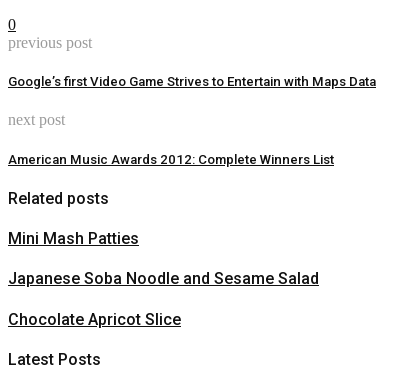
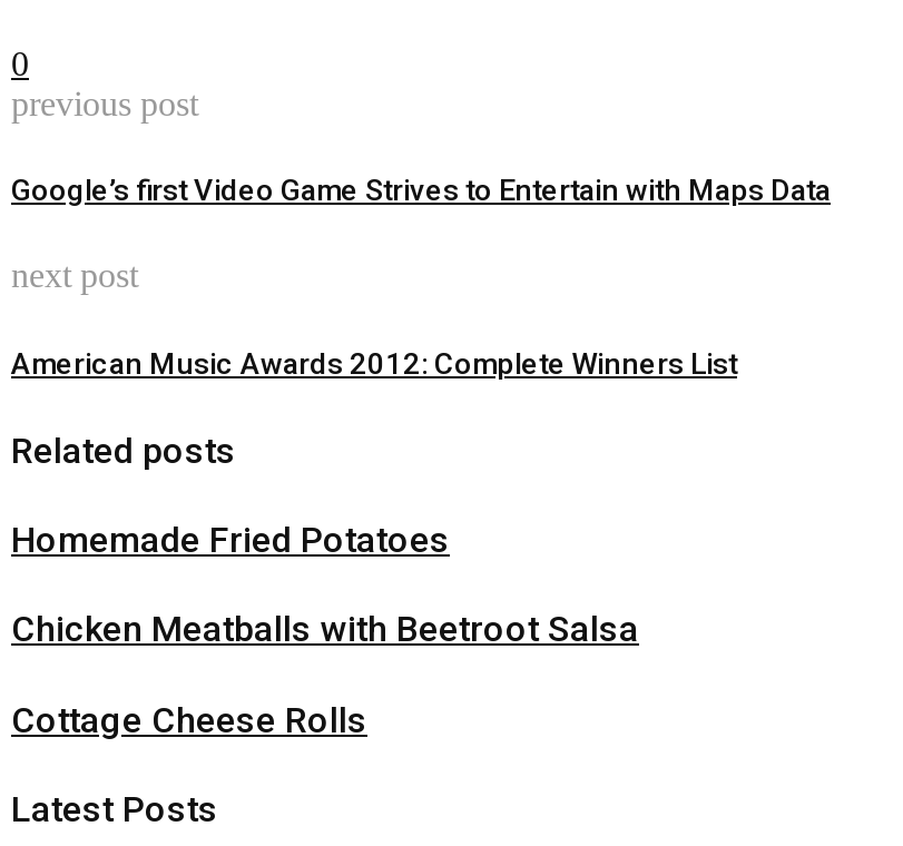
[8,229,139,248] Mini Mash Patties -> [11,519,450,561] Homemade Fried Potatoes
[8,269,319,288] Japanese Soba Noodle and Sesame Salad -> [11,608,639,651] Chicken Meatballs with Beetroot Salsa
[8,310,181,329] Chocolate Apricot Slice -> [11,698,367,740] Cottage Cheese Rolls

